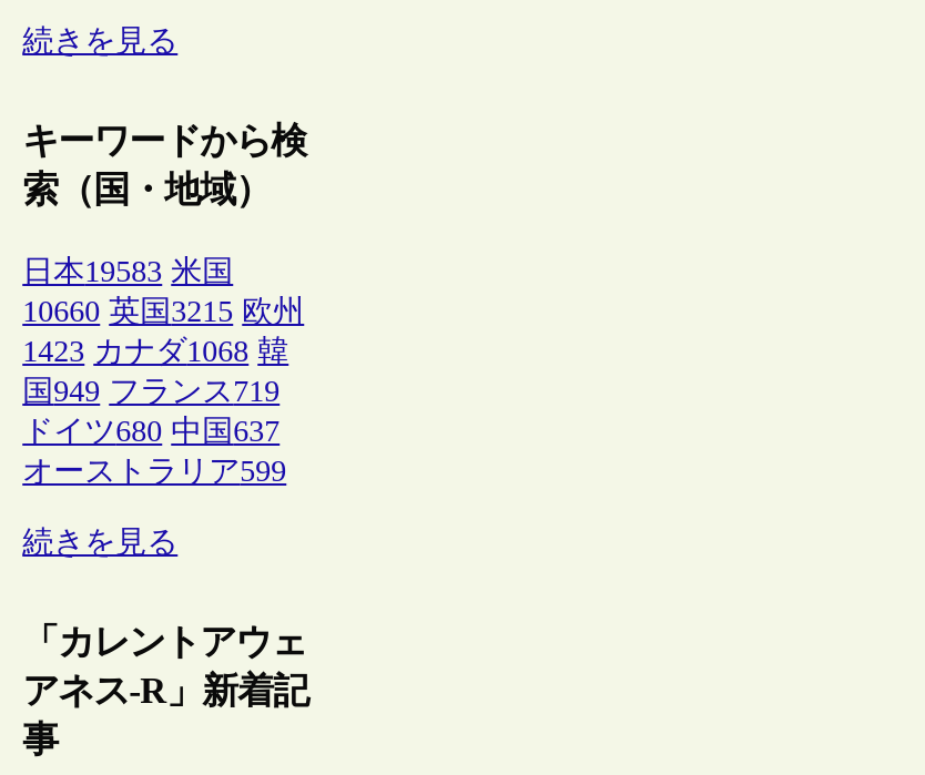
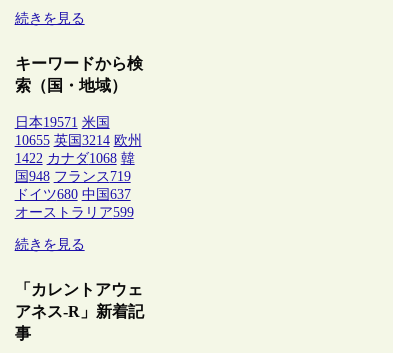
[22,254,233,288] 日本19583 米国 -> [15,115,110,130] 日本19571 米国
[22,294,304,328] 10660 英国3215 欧州 -> [15,133,142,148] 10655 英国3214 欧州
[22,334,289,367] 1423 カナダ1068 韓 -> [15,151,135,166] 1422 カナダ1068 韓
[22,374,280,407] 国949 フランス719 -> [15,169,131,184] 国948 フランス719

